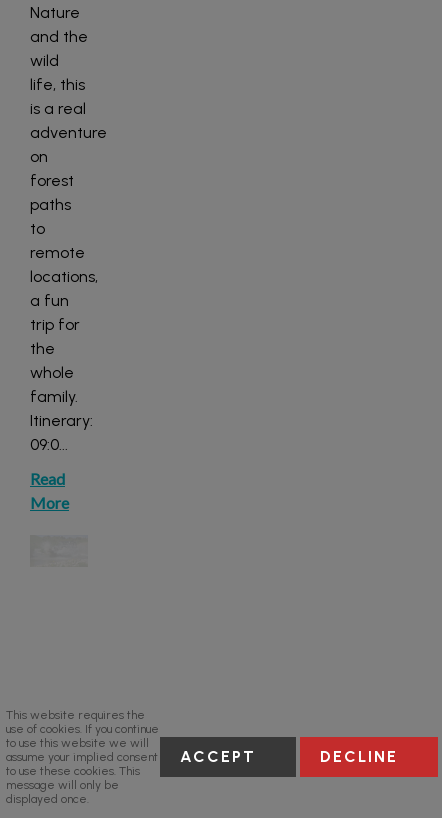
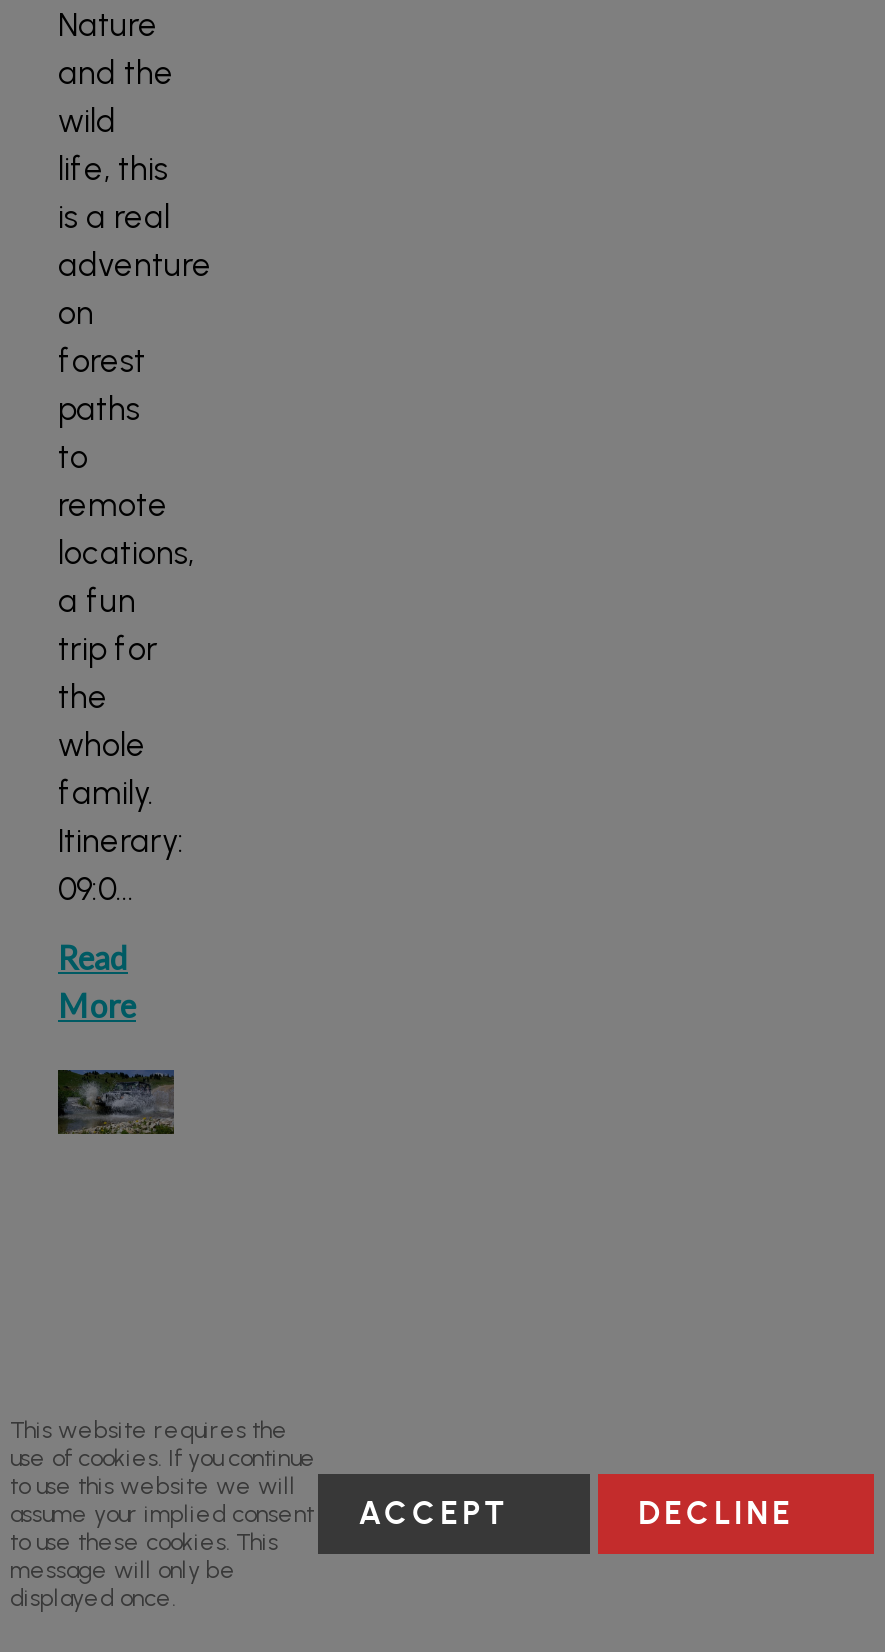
none -> [56,1068,176,1136] [image]

